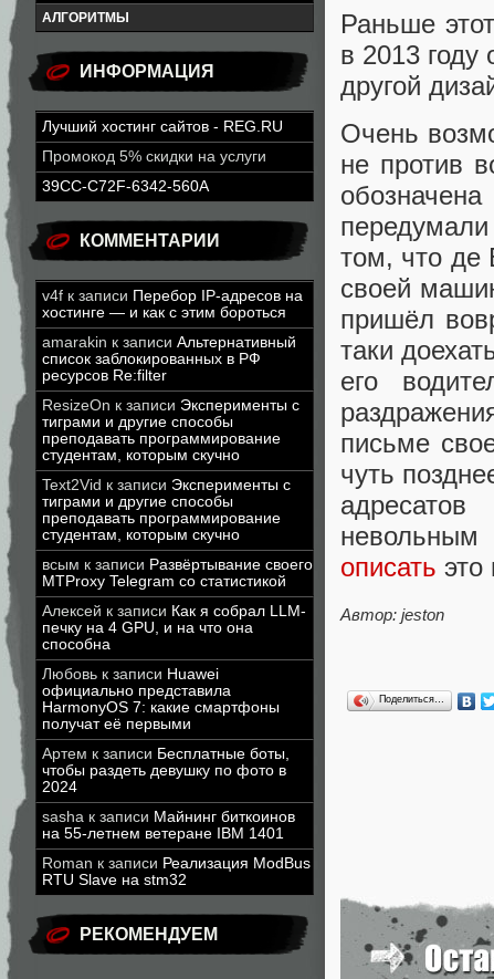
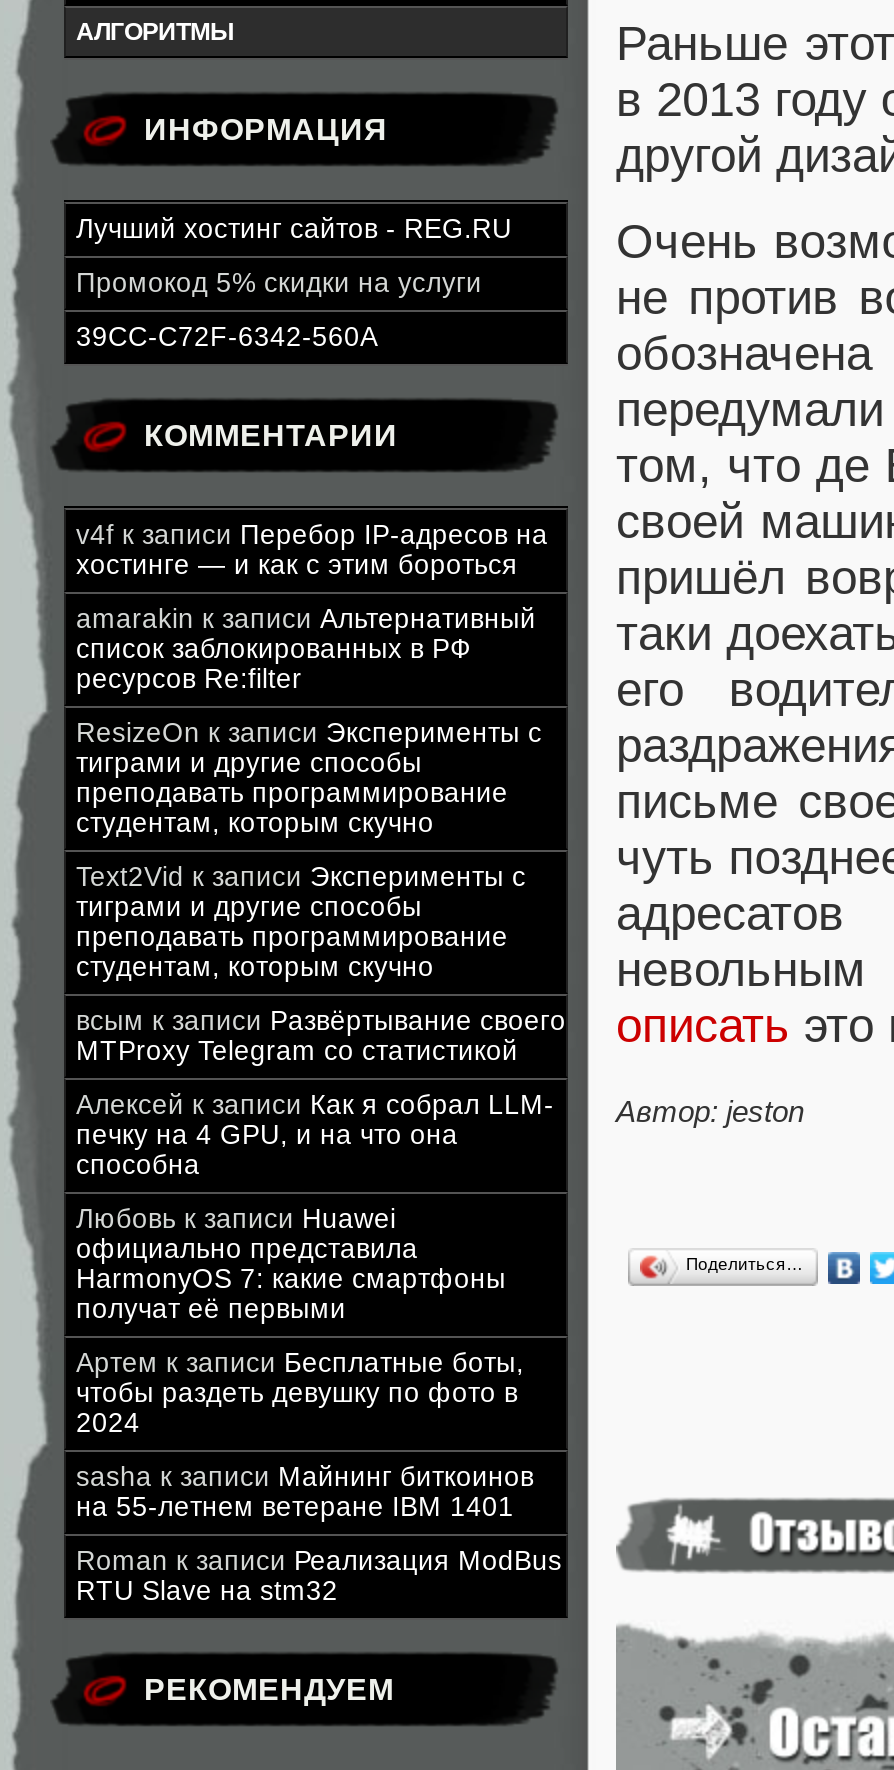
none -> [614,1496,888,1574] [image]

